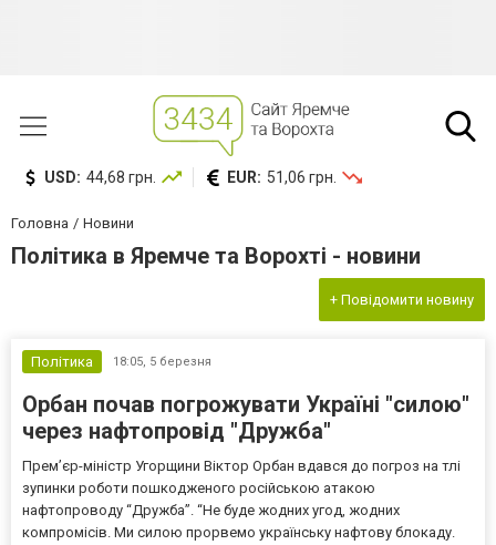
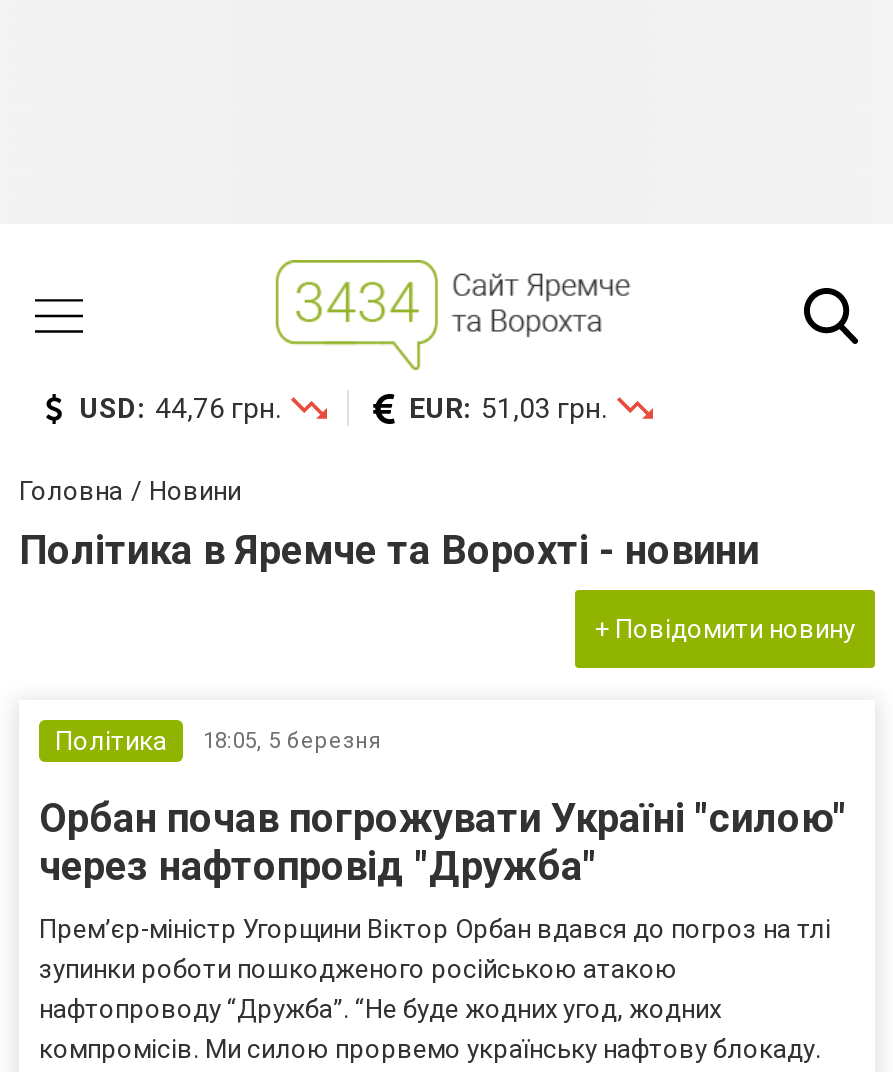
[44,168,156,186] USD: 44,68 грн. -> [79,392,281,424] USD: 44,76 грн.
[227,168,337,186] EUR: 51,06 грн. -> [409,392,607,424] EUR: 51,03 грн.

